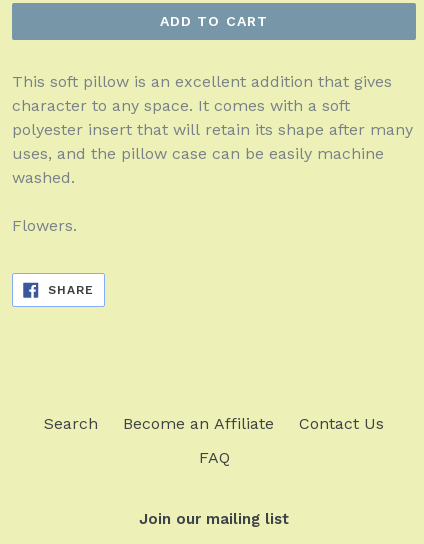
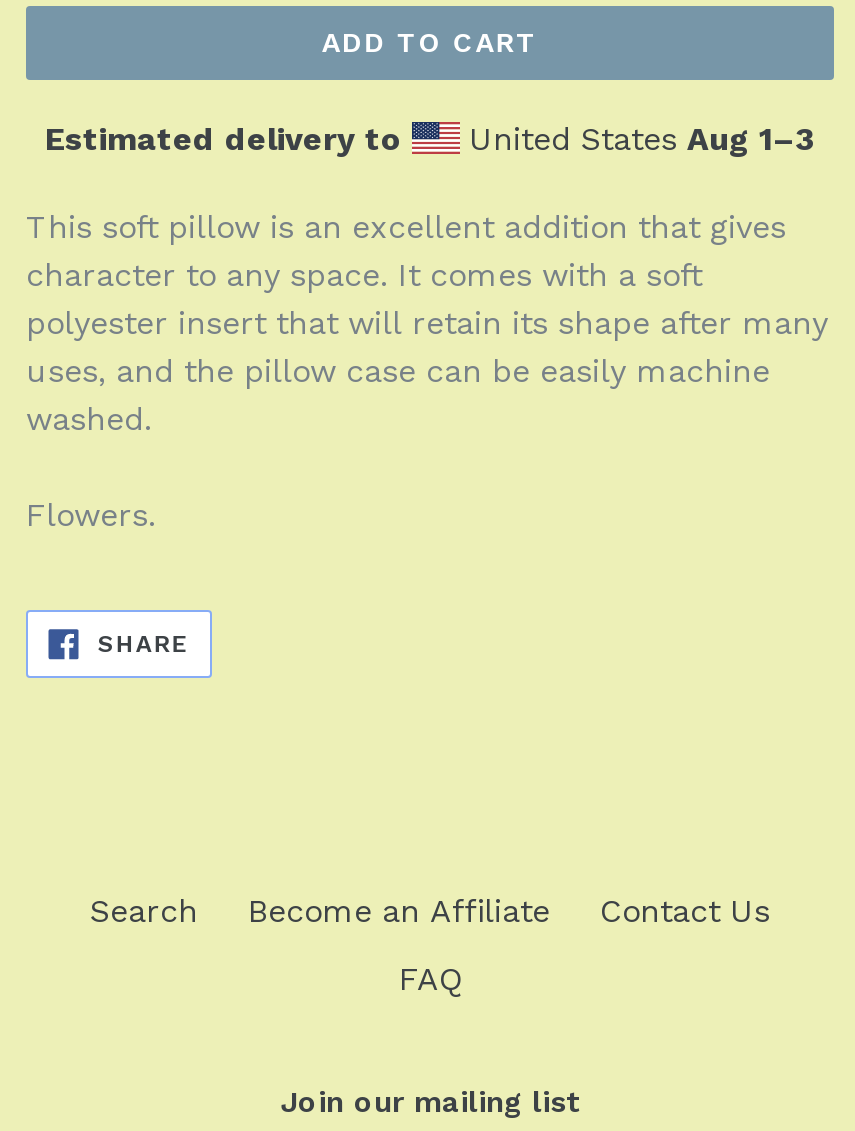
none -> [45,120,815,158] Estimated delivery to | United States Aug 1–3

